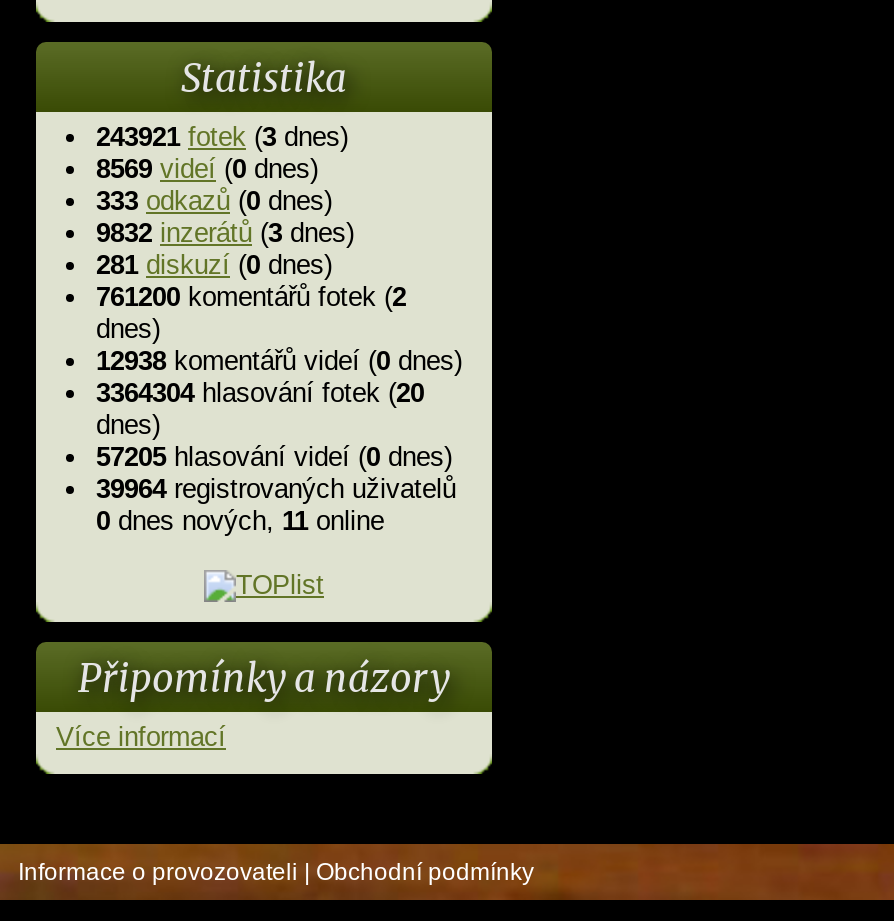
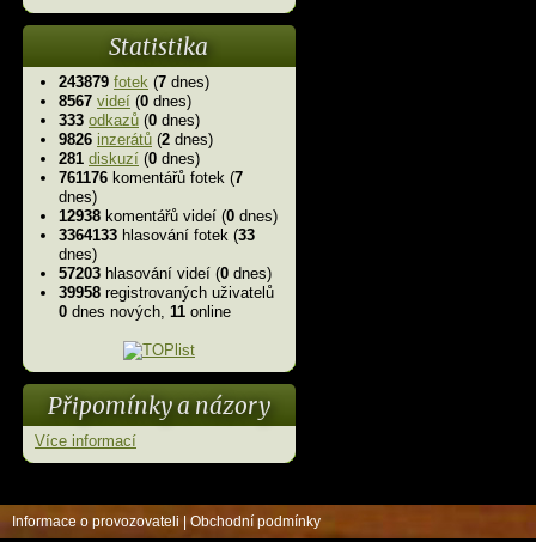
[96,122,348,152] 243921 fotek (3 dnes) -> [59,73,209,91] 243879 fotek (7 dnes)
[96,154,318,184] 8569 videí (0 dnes) -> [59,92,191,110] 8567 videí (0 dnes)
[96,218,354,248] 9832 inzerátů (3 dnes) -> [59,130,213,148] 9826 inzerátů (2 dnes)
[96,282,406,312] 761200 komentářů fotek (2 -> [59,169,243,187] 761176 komentářů fotek (7
[96,378,424,408] 3364304 hlasování fotek (20 -> [59,226,255,244] 3364133 hlasování fotek (33
[96,442,452,472] 57205 hlasování videí (0 dnes) -> [59,264,272,282] 57203 hlasování videí (0 dnes)
[96,474,456,504] 39964 registrovaných uživatelů -> [59,284,274,302] 39958 registrovaných uživatelů

